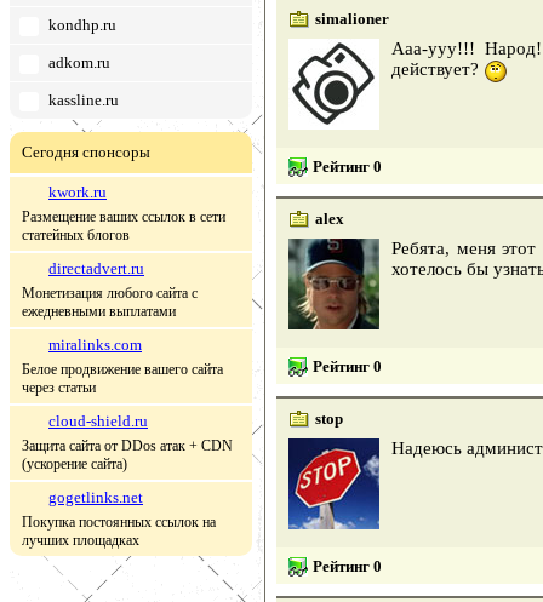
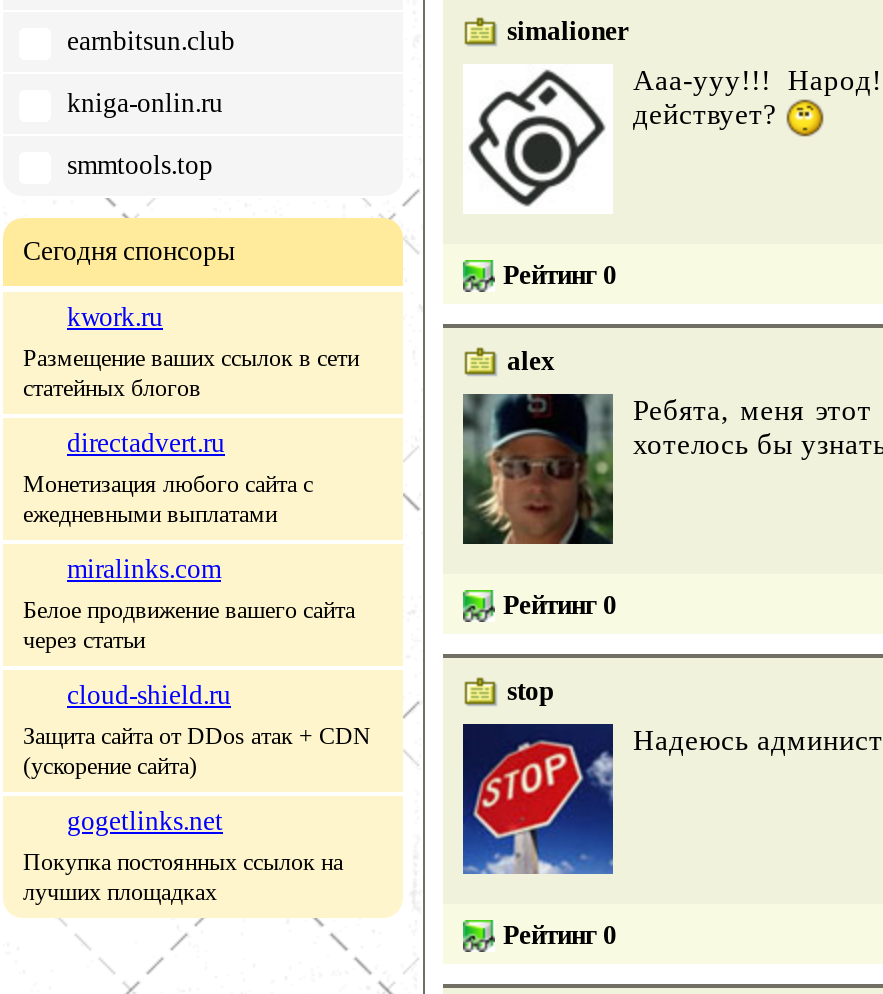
[48,16,116,34] kondhp.ru -> [67,26,235,56] earnbitsun.club
[48,53,110,71] adkom.ru -> [67,88,223,118] kniga-onlin.ru
[48,91,119,109] kassline.ru -> [67,150,213,180] smmtools.top

